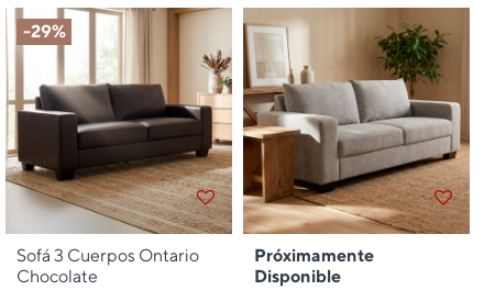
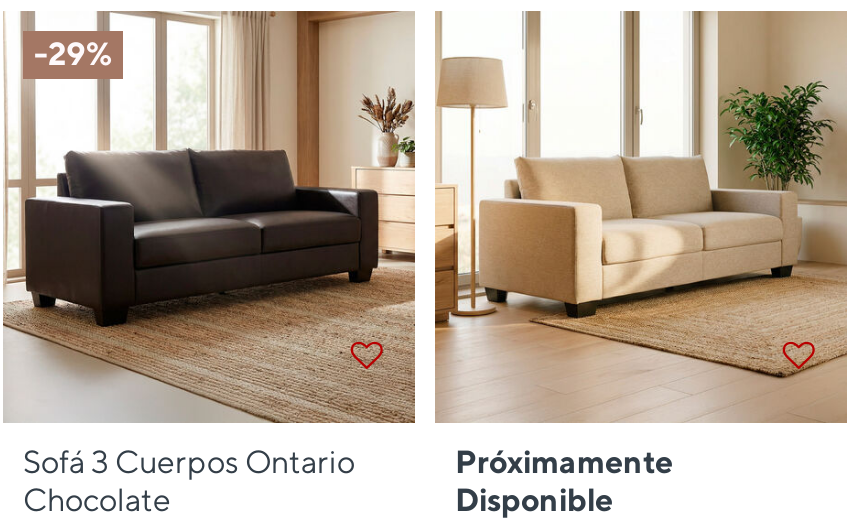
[242,7,470,234] [image] -> [433,11,847,423] [image]

